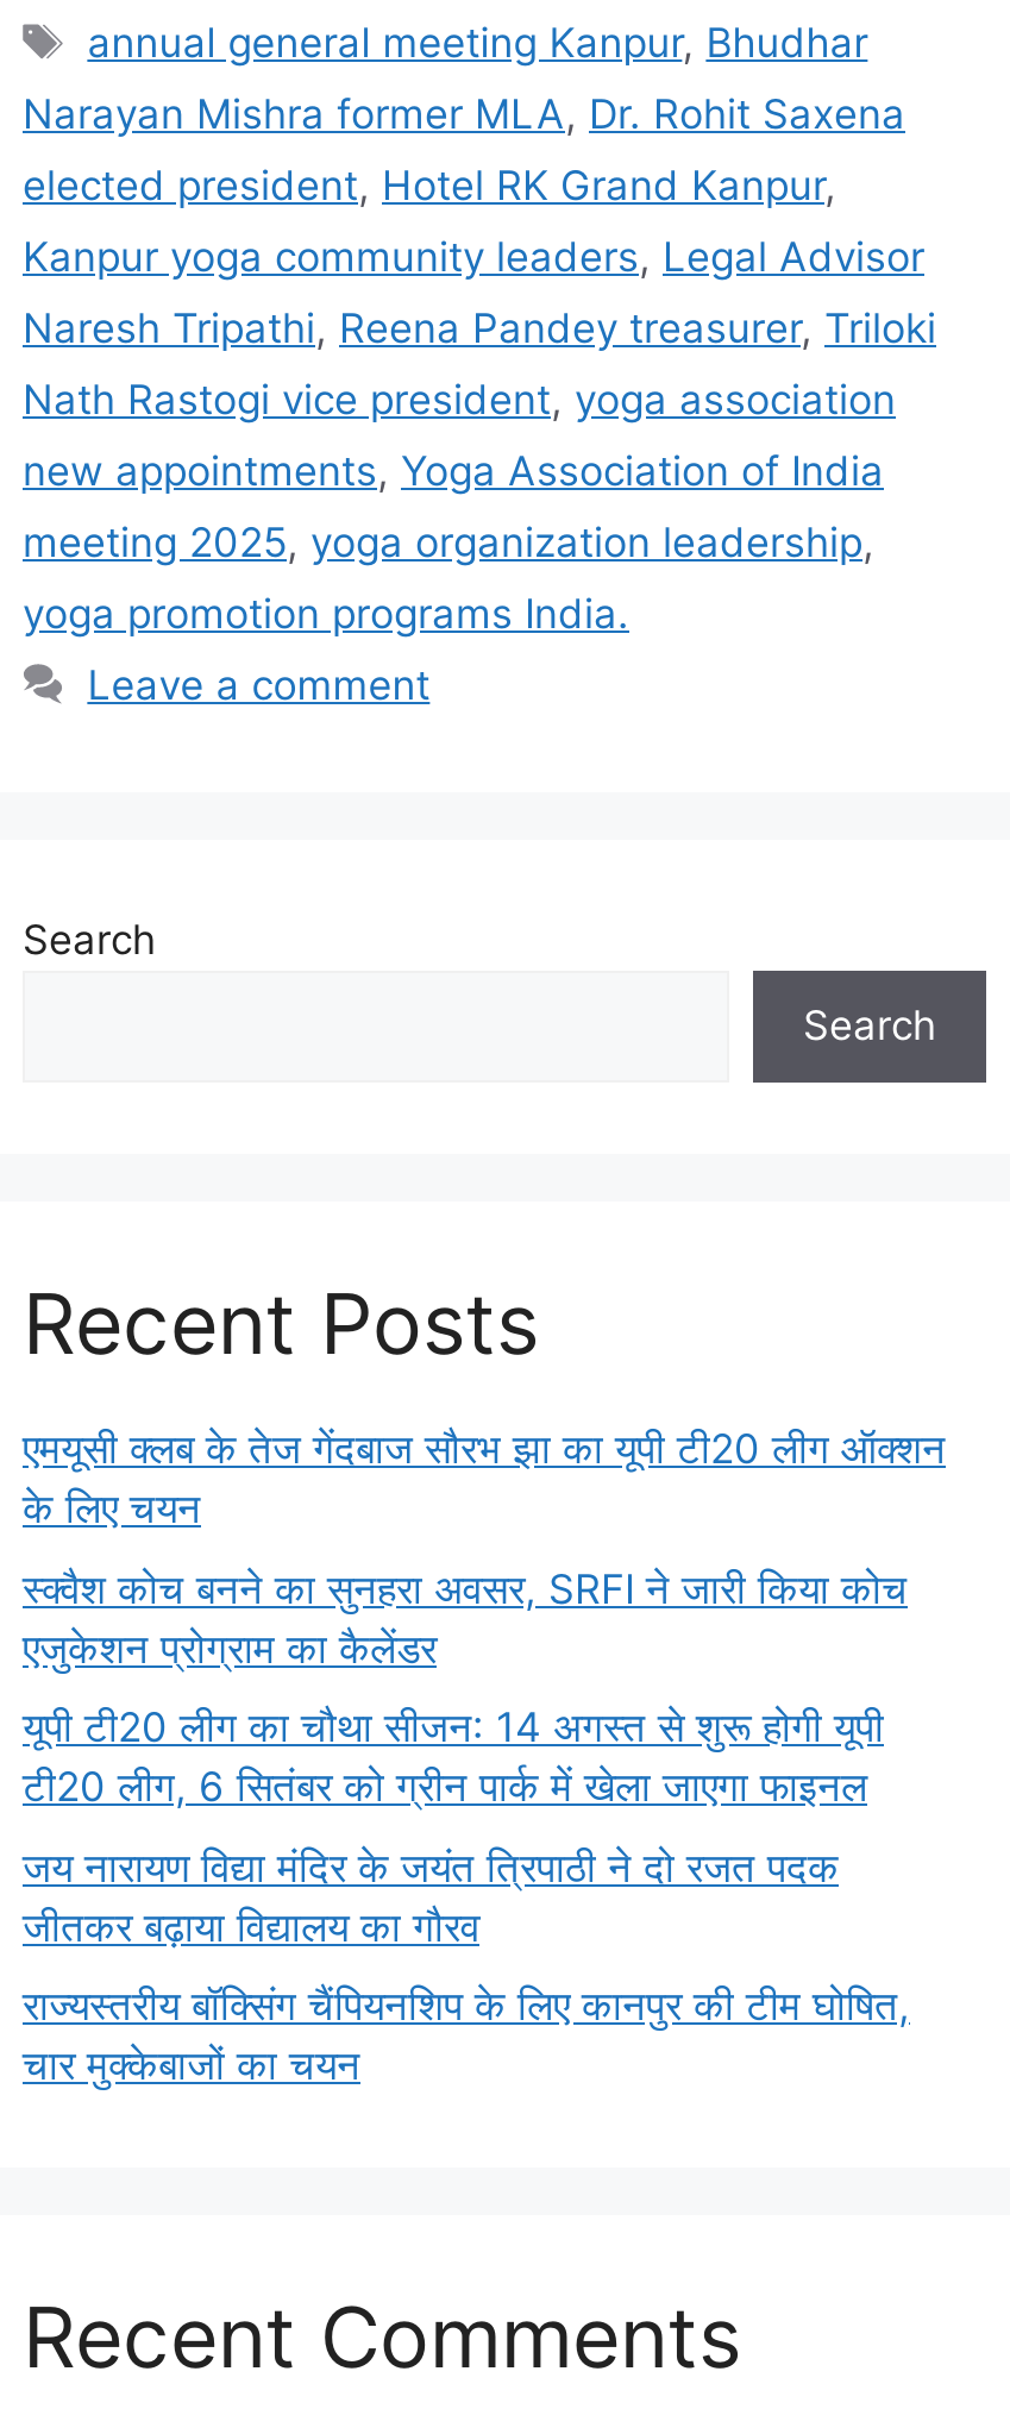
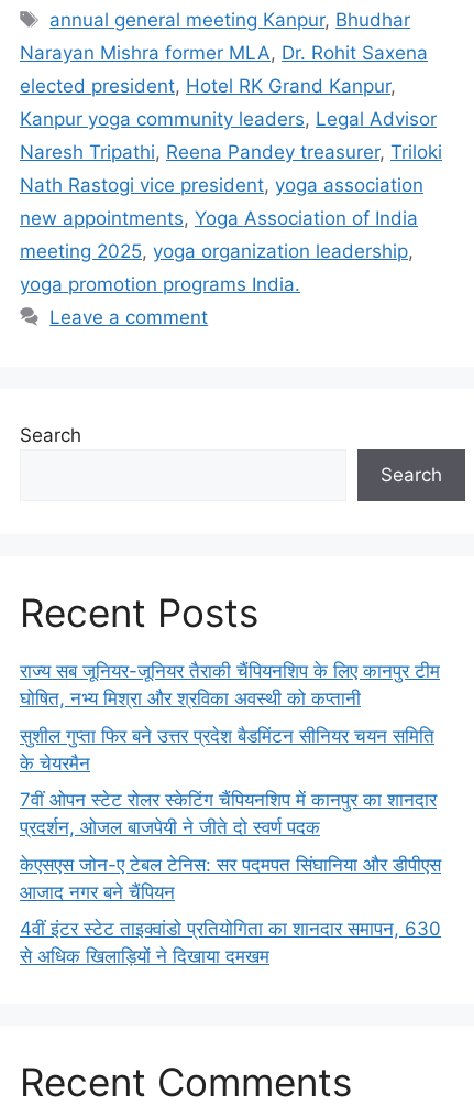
[23,1426,946,1533] एमयूसी क्लब के तेज गेंदबाज सौरभ झा का यूपी टी20 लीग ऑक्शन | के लिए चयन -> [20,660,440,710] राज्य सब जूनियर-जूनियर तैराकी चैंपियनशिप के लिए कानपुर टीम | घोषित, नभ्य मिश्रा और श्रविका अवस्थी को कप्तानी
[23,1565,908,1672] स्क्वैश कोच बनने का सुनहरा अवसर, SRFI ने जारी किया कोच | एजुकेशन प्रोग्राम का कैलेंडर -> [20,725,434,774] सुशील गुप्ता फिर बने उत्तर प्रदेश बैडमिंटन सीनियर चयन समिति | के चेयरमैन
[23,1704,884,1811] यूपी टी20 लीग का चौथा सीजन: 14 अगस्त से शुरू होगी यूपी | टी20 लीग, 6 सितंबर को ग्रीन पार्क में खेला जाएगा फाइनल -> [20,789,437,839] 7वीं ओपन स्टेट रोलर स्केटिंग चैंपियनशिप में कानपुर का शानदार | प्रदर्शन, ओजल बाजपेयी ने जीते दो स्वर्ण पदक
[23,1843,839,1951] जय नारायण विद्या मंदिर के जयंत त्रिपाठी ने दो रजत पदक | जीतकर बढ़ाया विद्यालय का गौरव -> [20,854,441,903] केएसएस जोन-ए टेबल टेनिस: सर पदमपत सिंघानिया और डीपीएस | आजाद नगर बने चैंपियन
[23,1983,910,2090] राज्यस्तरीय बॉक्सिंग चैंपियनशिप के लिए कानपुर की टीम घोषित, | चार मुक्केबाजों का चयन -> [20,918,441,968] 4वीं इंटर स्टेट ताइक्वांडो प्रतियोगिता का शानदार समापन, 630 | से अधिक खिलाड़ियों ने दिखाया दमखम

